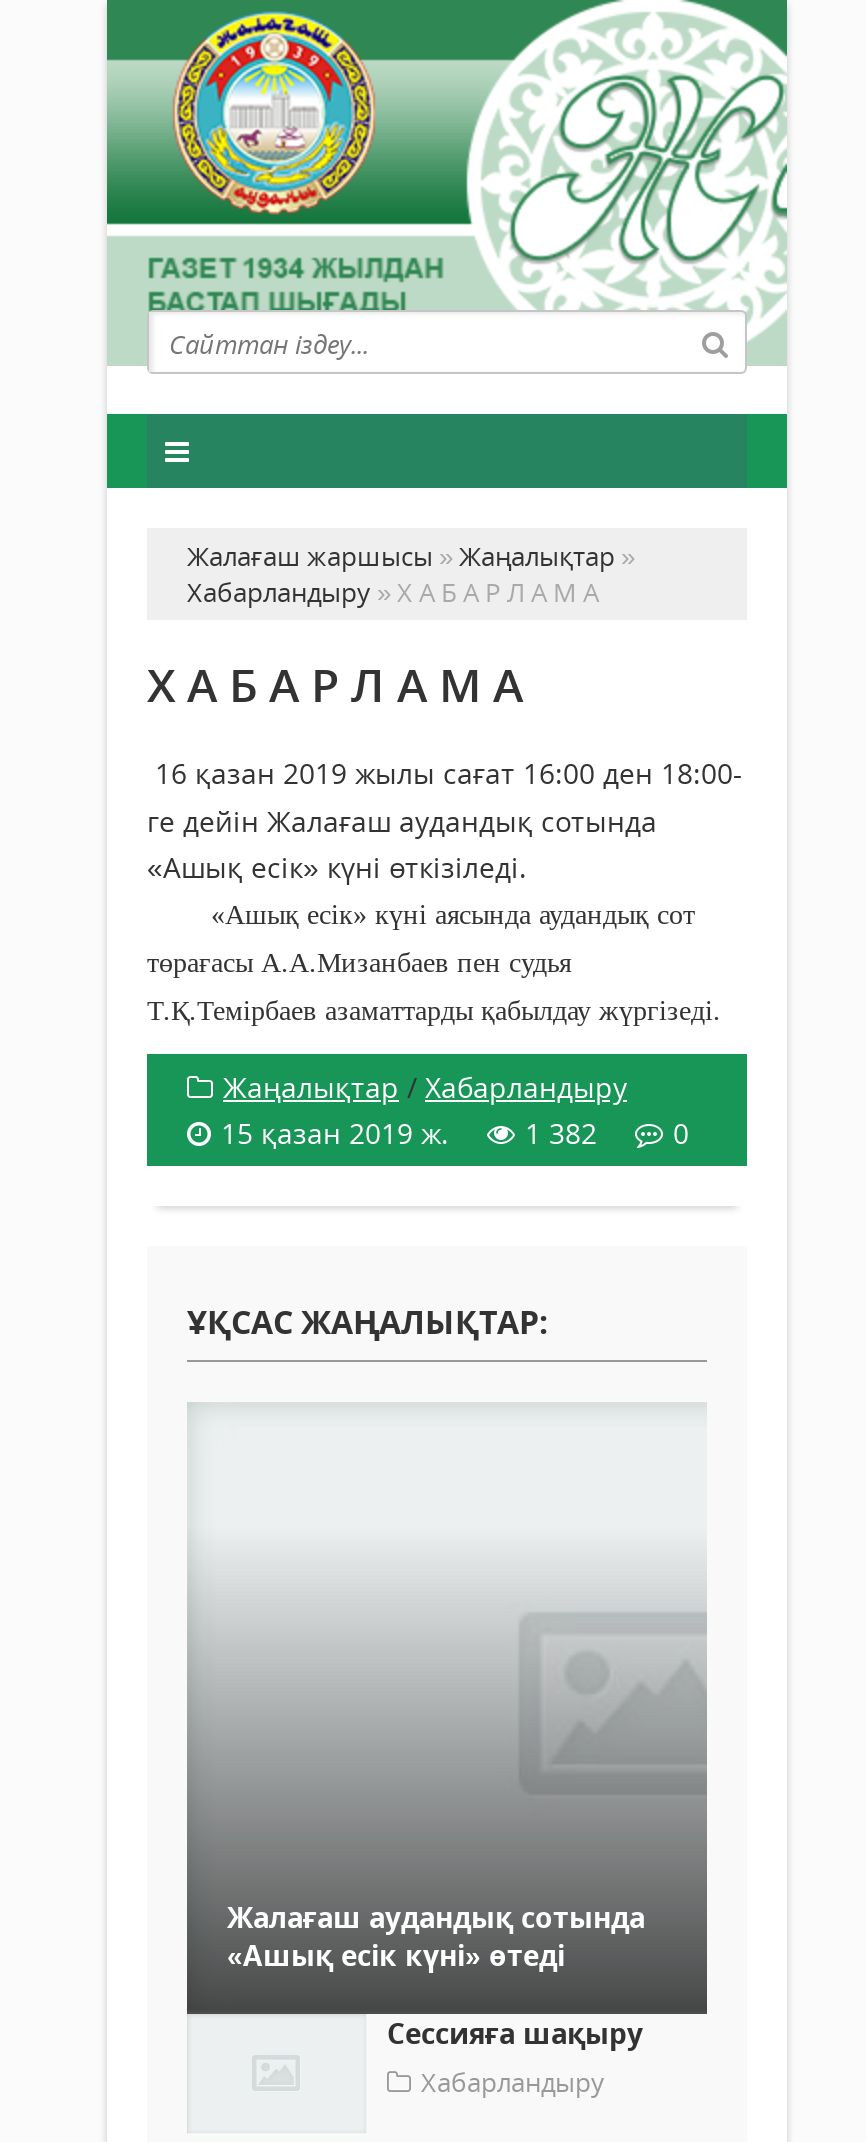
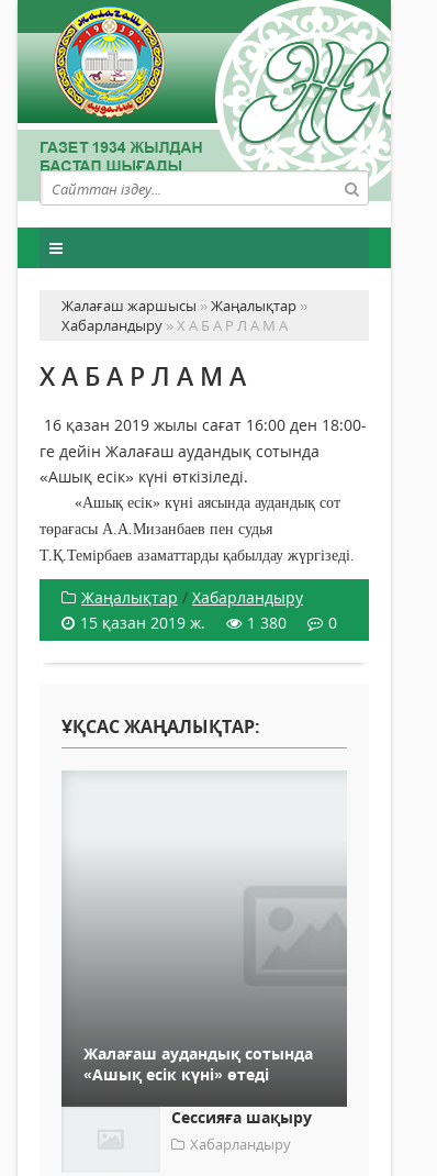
[221,1114,689,1152] 15 қазан 2019 ж. 1 382 0 -> [80,612,337,633] 15 қазан 2019 ж. 1 380 0

